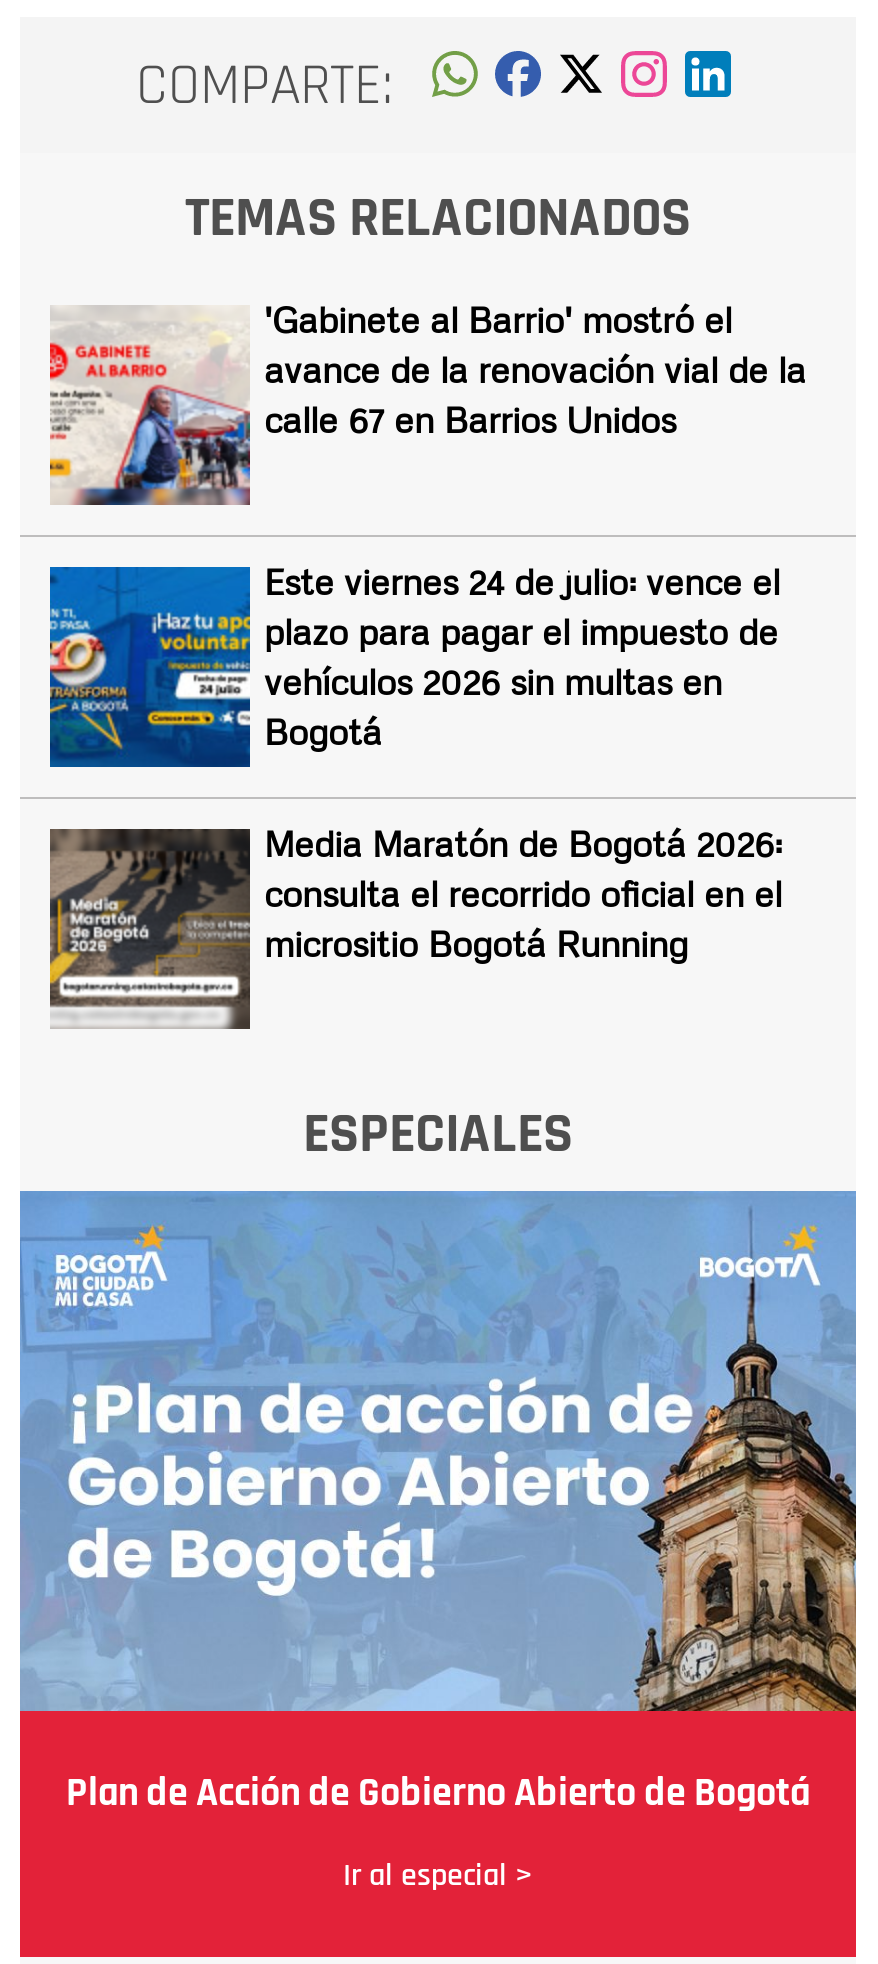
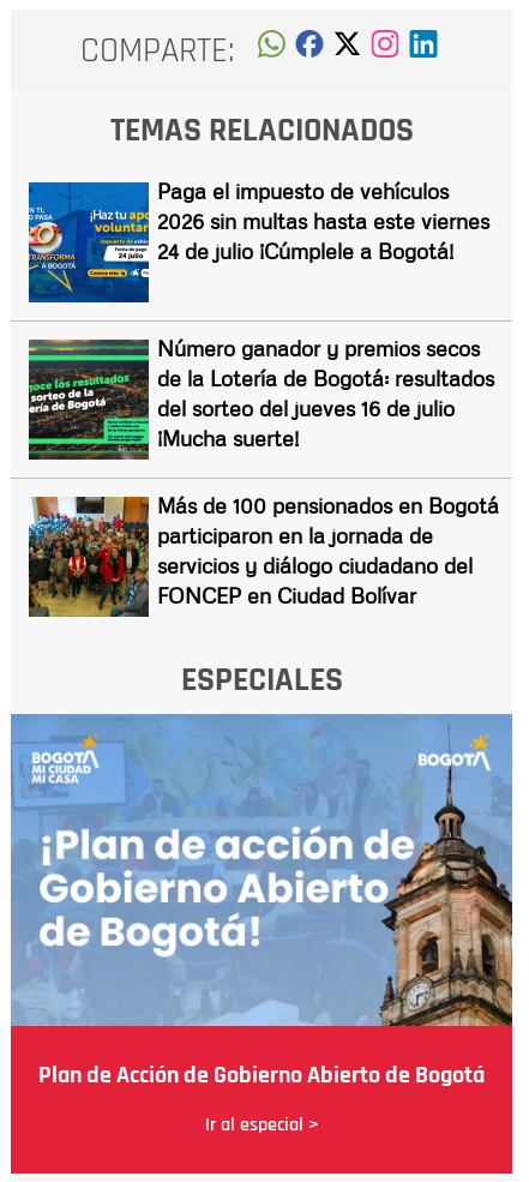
[48,297,806,507] [image] | 'Gabinete al Barrio' mostró el | avance de la renovación vial de la | calle 67 en Barrios Unidos -> [28,178,489,304] [image] | Paga el impuesto de vehículos | 2026 sin multas hasta este viernes | 24 de julio ¡Cúmplele a Bogotá!
[48,559,780,769] [image] | Este viernes 24 de julio: vence el | plazo para pagar el impuesto de | vehículos 2026 sin multas en | Bogotá -> [28,335,494,461] [image] | Número ganador y premios secos | de la Lotería de Bogotá: resultados | del sorteo del jueves 16 de julio | ¡Mucha suerte!
[48,821,782,1029] [image] | Media Maratón de Bogotá 2026: | consulta el recorrido oficial en el | micrositio Bogotá Running -> [28,492,499,618] [image] | Más de 100 pensionados en Bogotá | participaron en la jornada de | servicios y diálogo ciudadano del | FONCEP en Ciudad Bolívar

